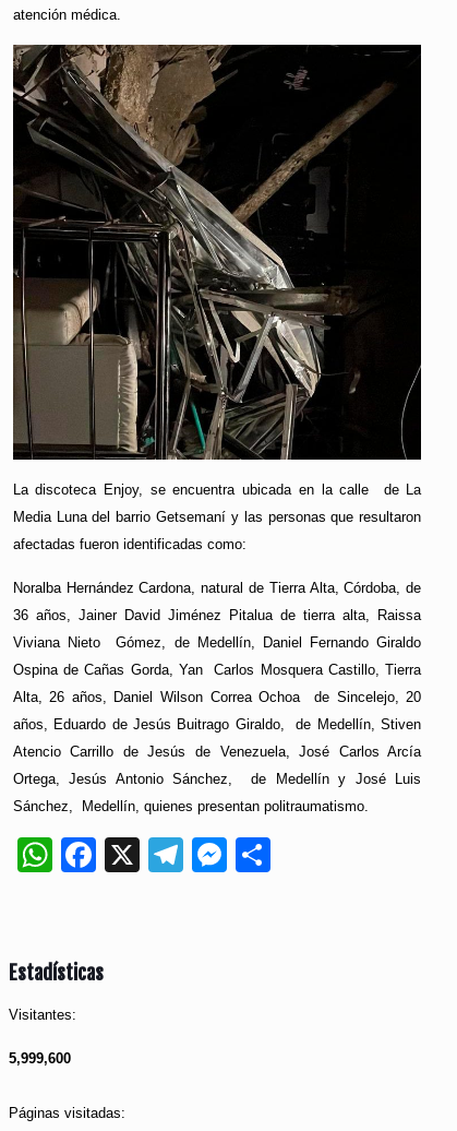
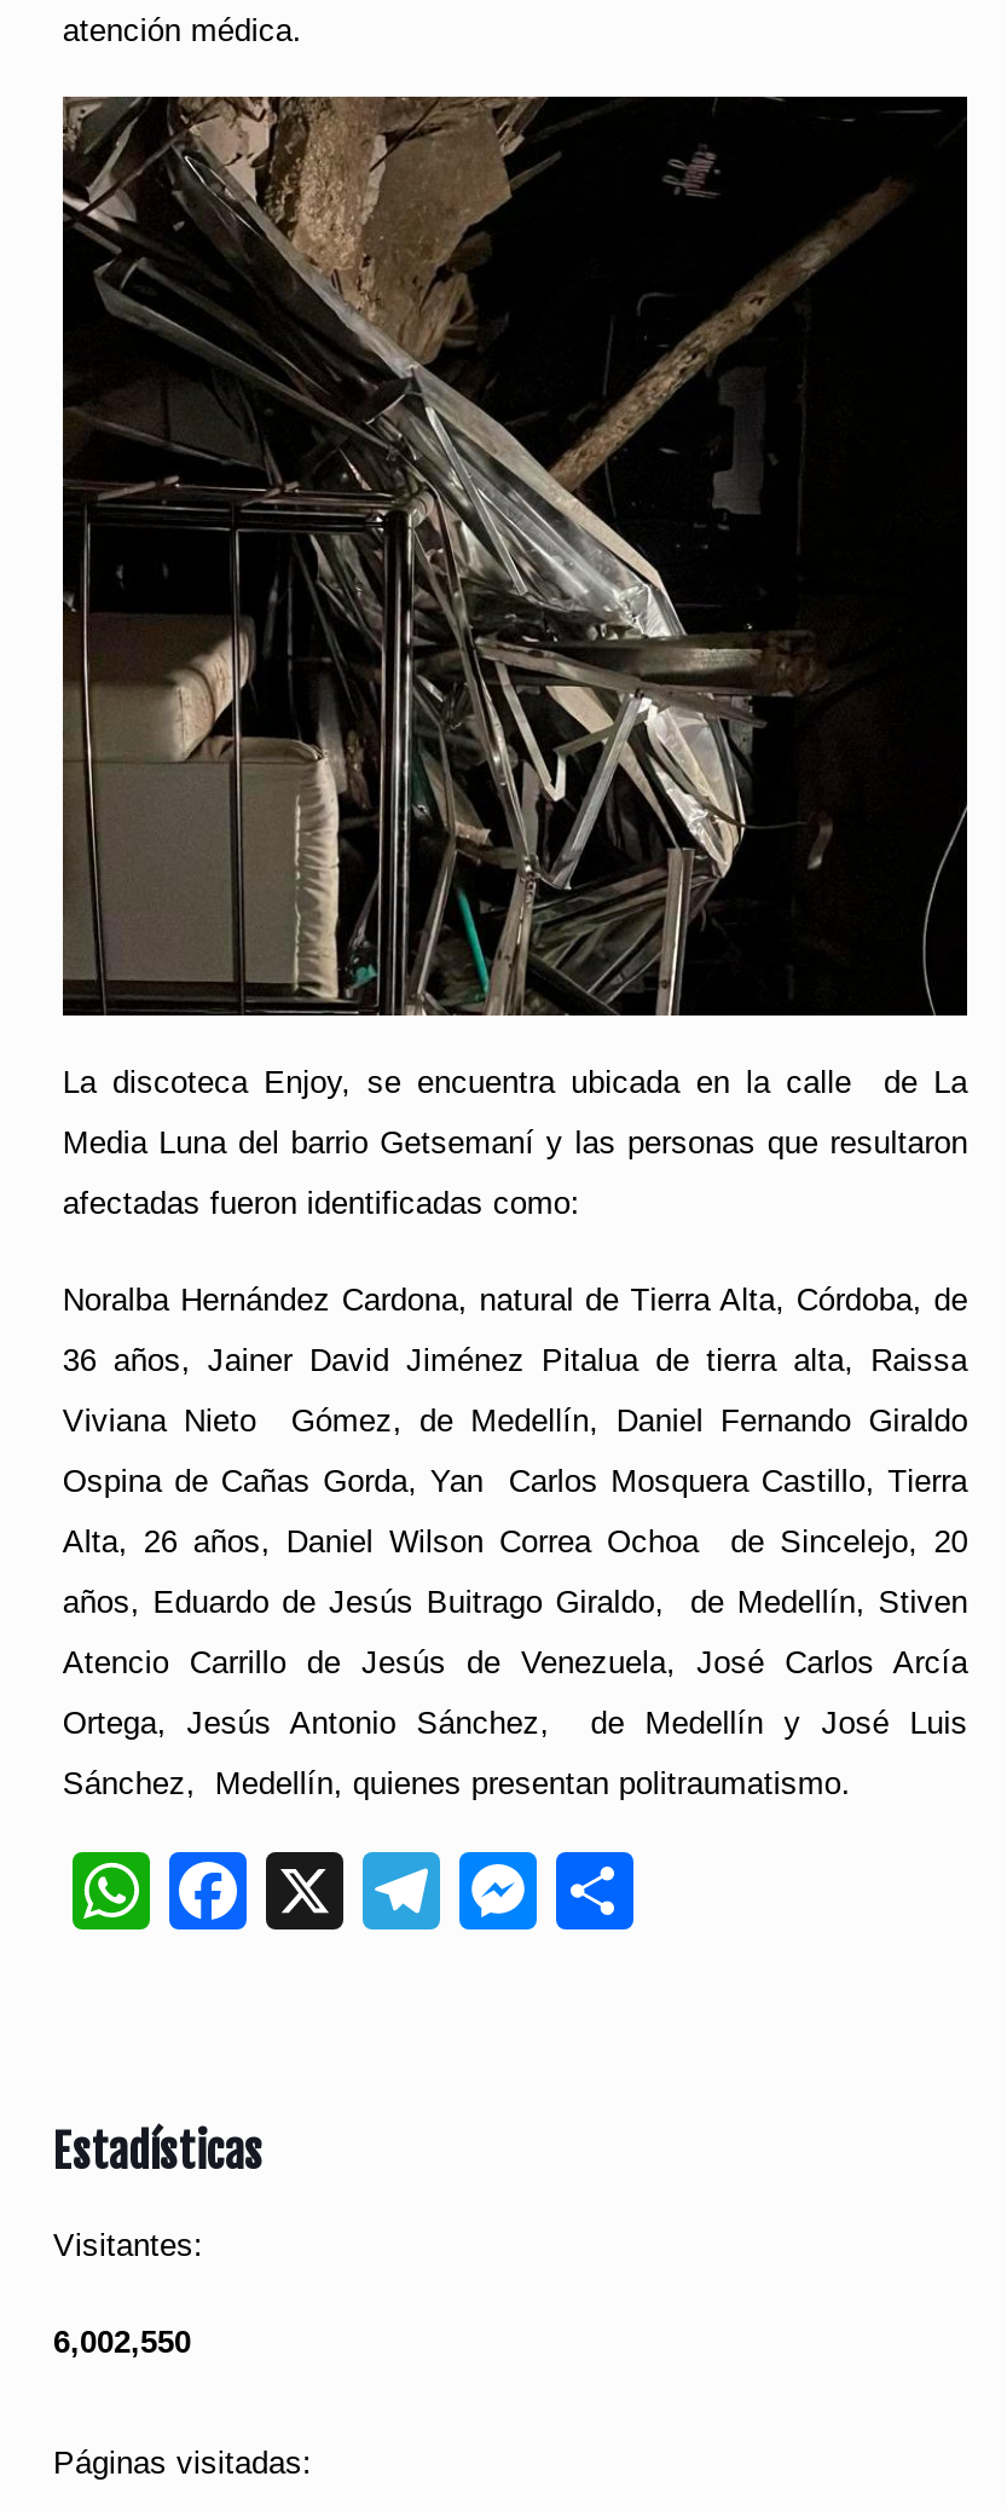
[9,1051,71,1067] 5,999,600 -> [53,2325,191,2361] 6,002,550

